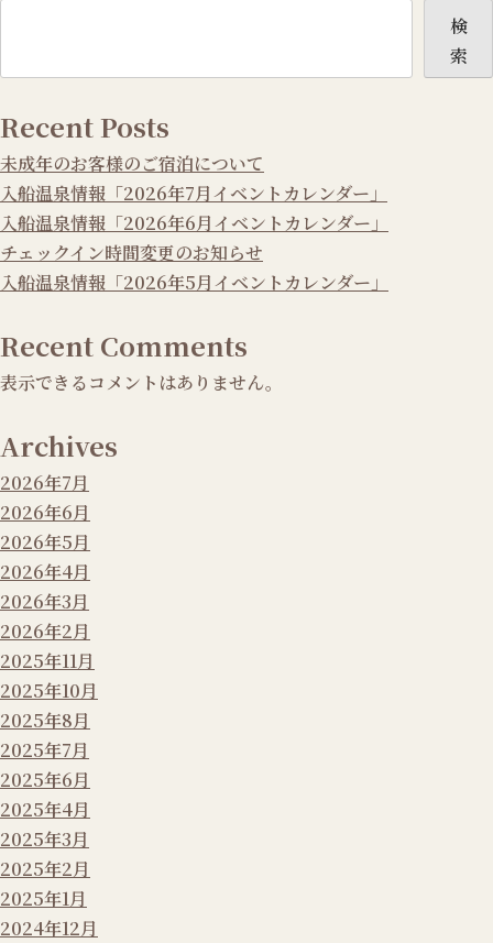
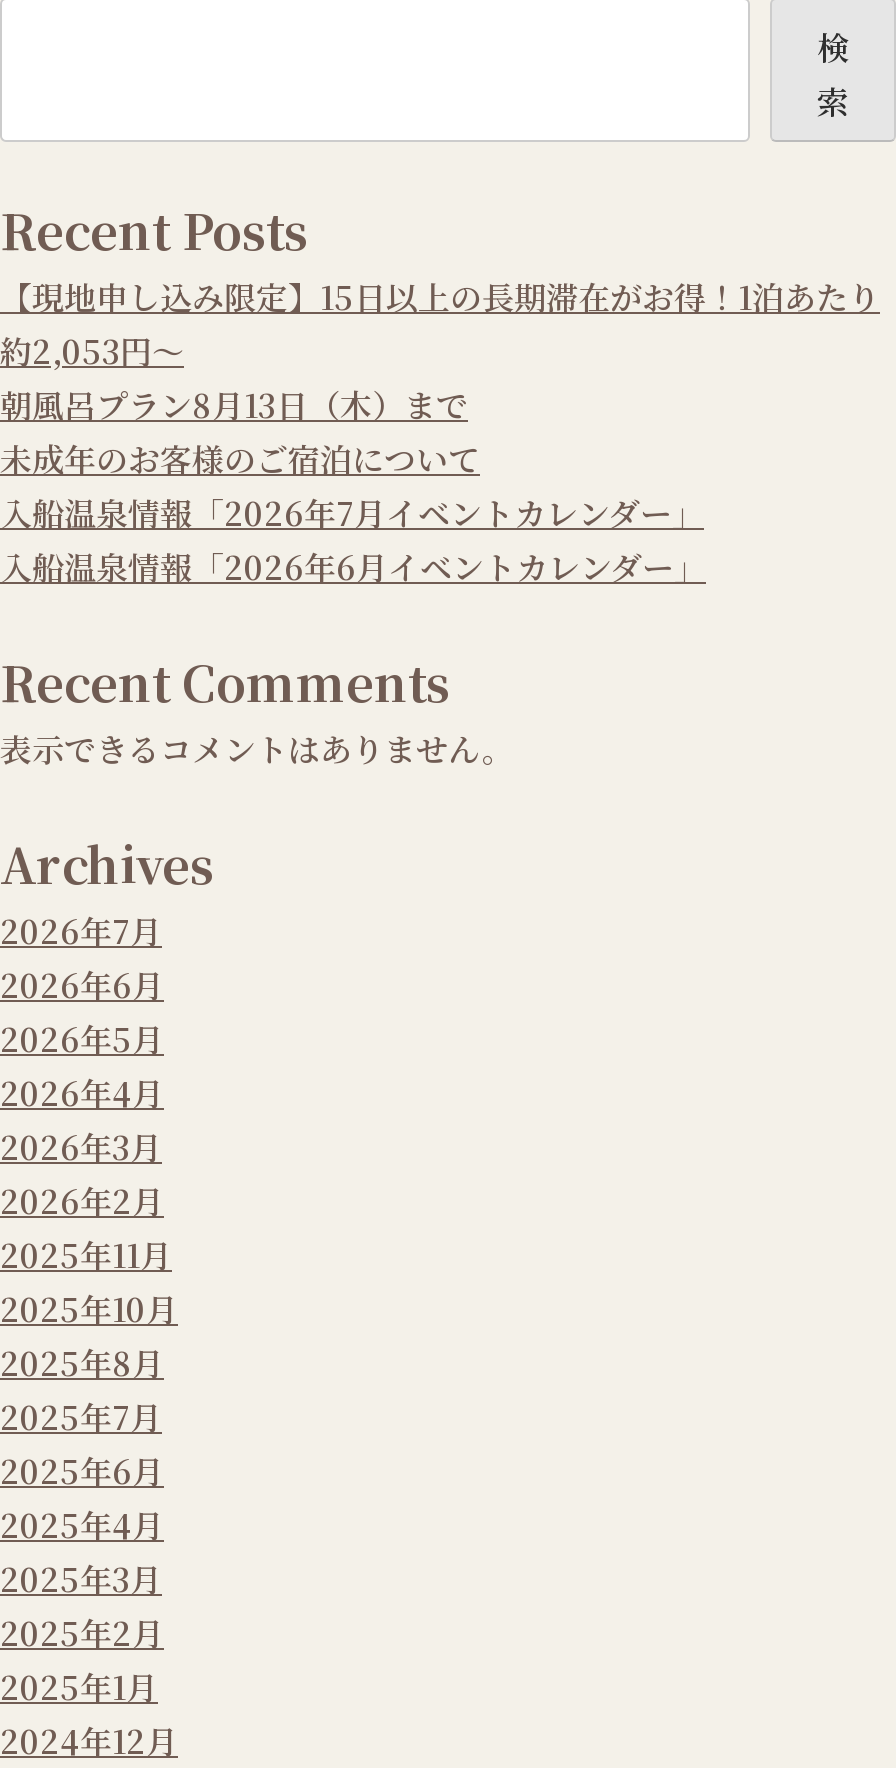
none -> [0,274,880,428] 【現地申し込み限定】15日以上の長期滞在がお得！1泊あたり | 約2,053円〜 | 朝風呂プラン8月13日（木）まで
moved [0,151,388,235] -> [0,436,706,590]: 未成年のお客様のご宿泊について | 入船温泉情報「2026年7月イベントカレンダー」 | 入船温泉情報「2026年6月イベントカレンダー」
[0,240,388,295] チェックイン時間変更のお知らせ | 入船温泉情報「2026年5月イベントカレンダー」 -> none

